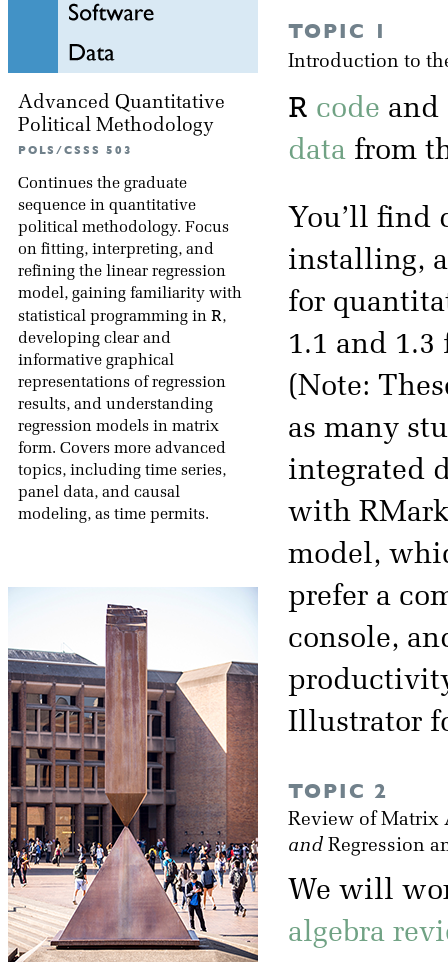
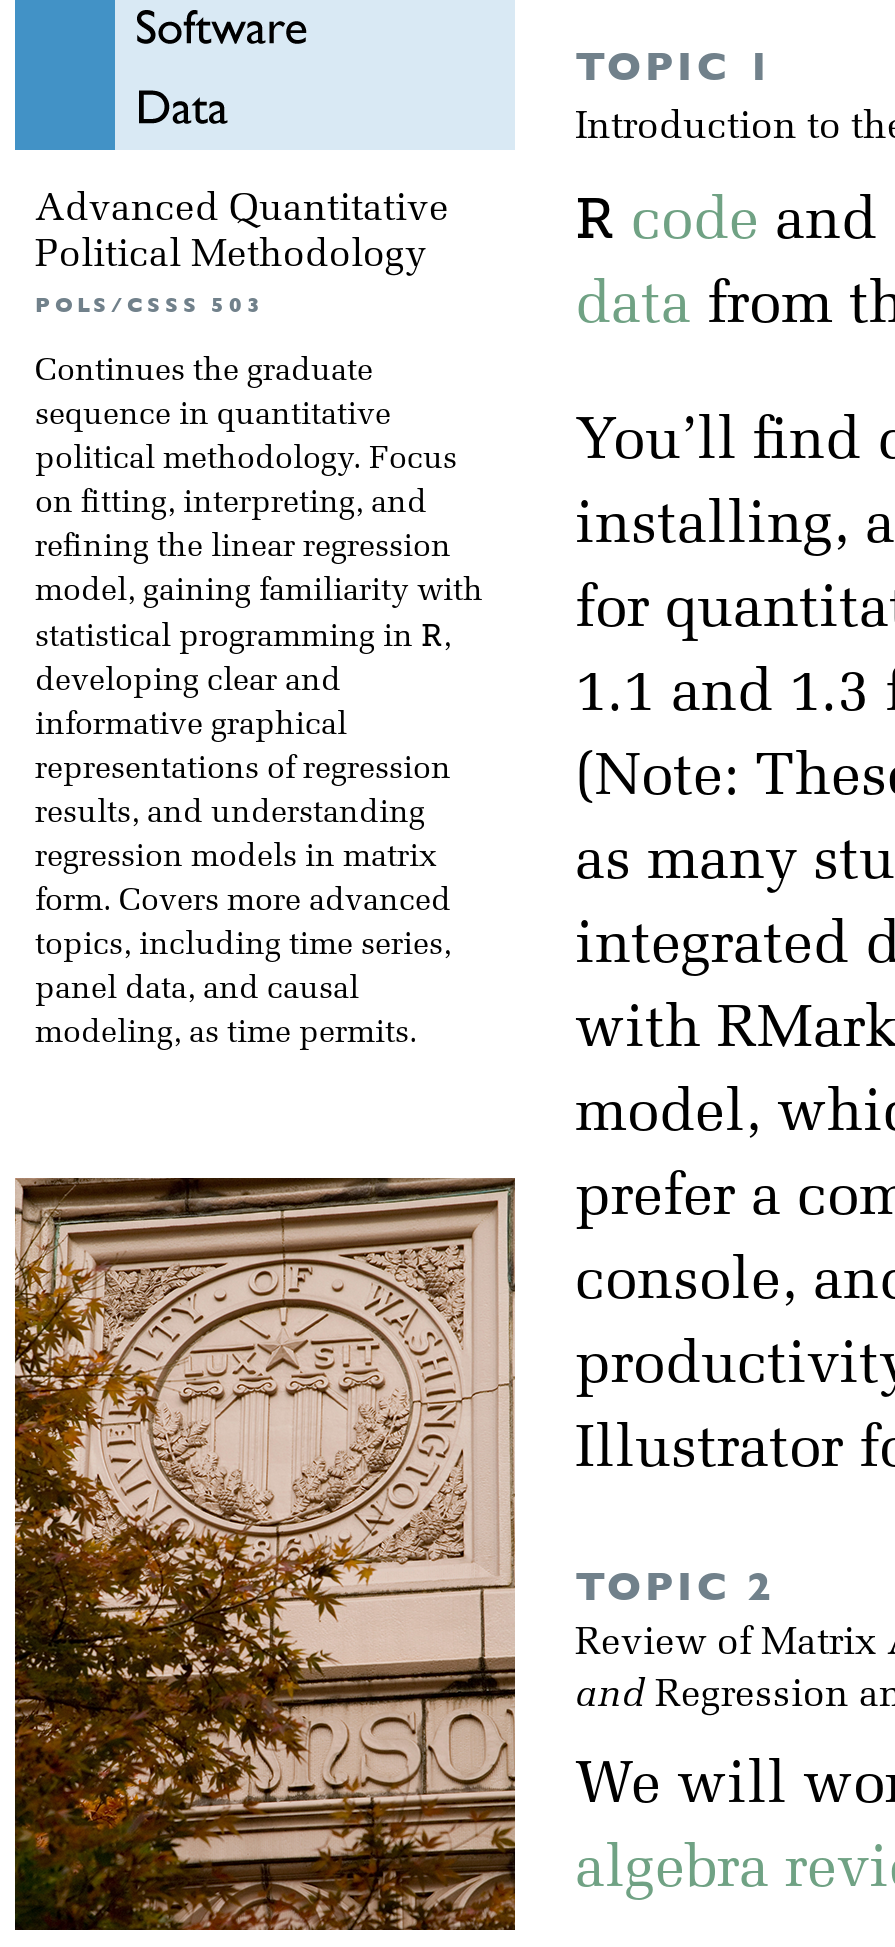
[7,587,259,963] [image] -> [13,1176,517,1932] [image]

